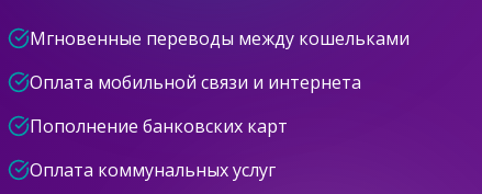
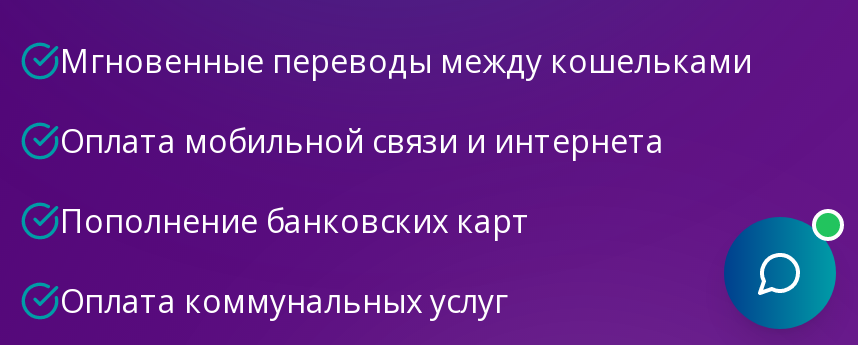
none -> [722,207,846,331] [image]

